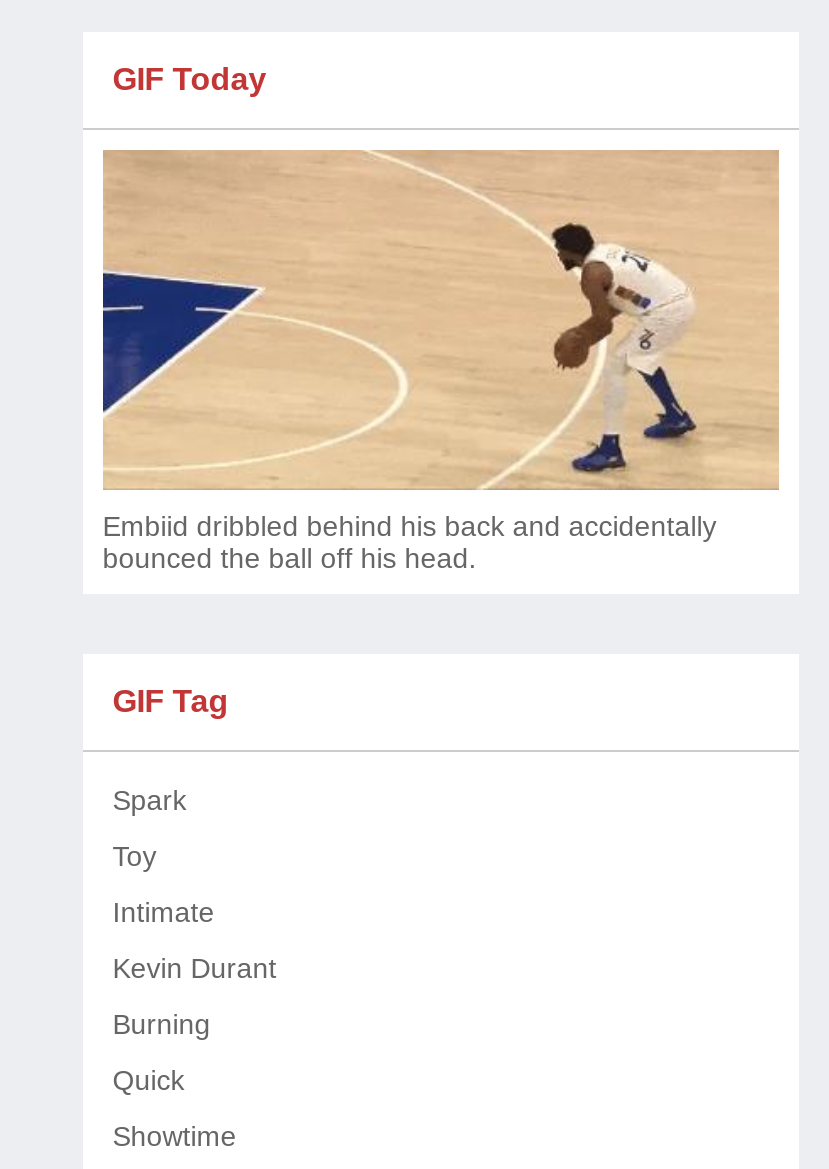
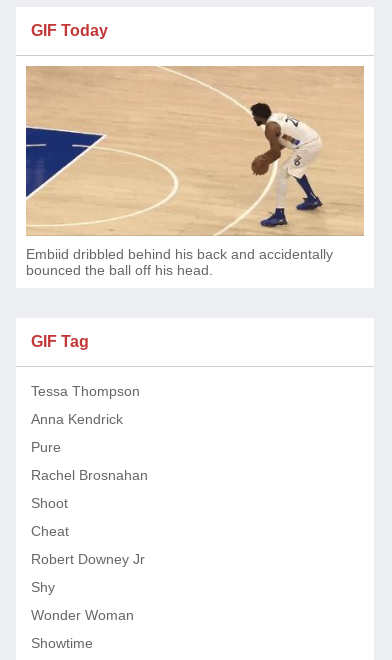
[113,784,277,1096] Spark | Toy | Intimate | Kevin Durant | Burning | Quick -> [31,383,148,623] Tessa Thompson | Anna Kendrick | Pure | Rachel Brosnahan | Shoot | Cheat | Robert Downey Jr | Shy | Wonder Woman

